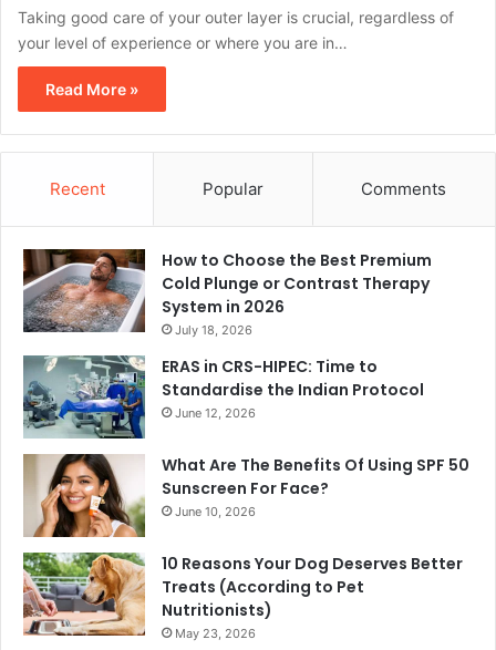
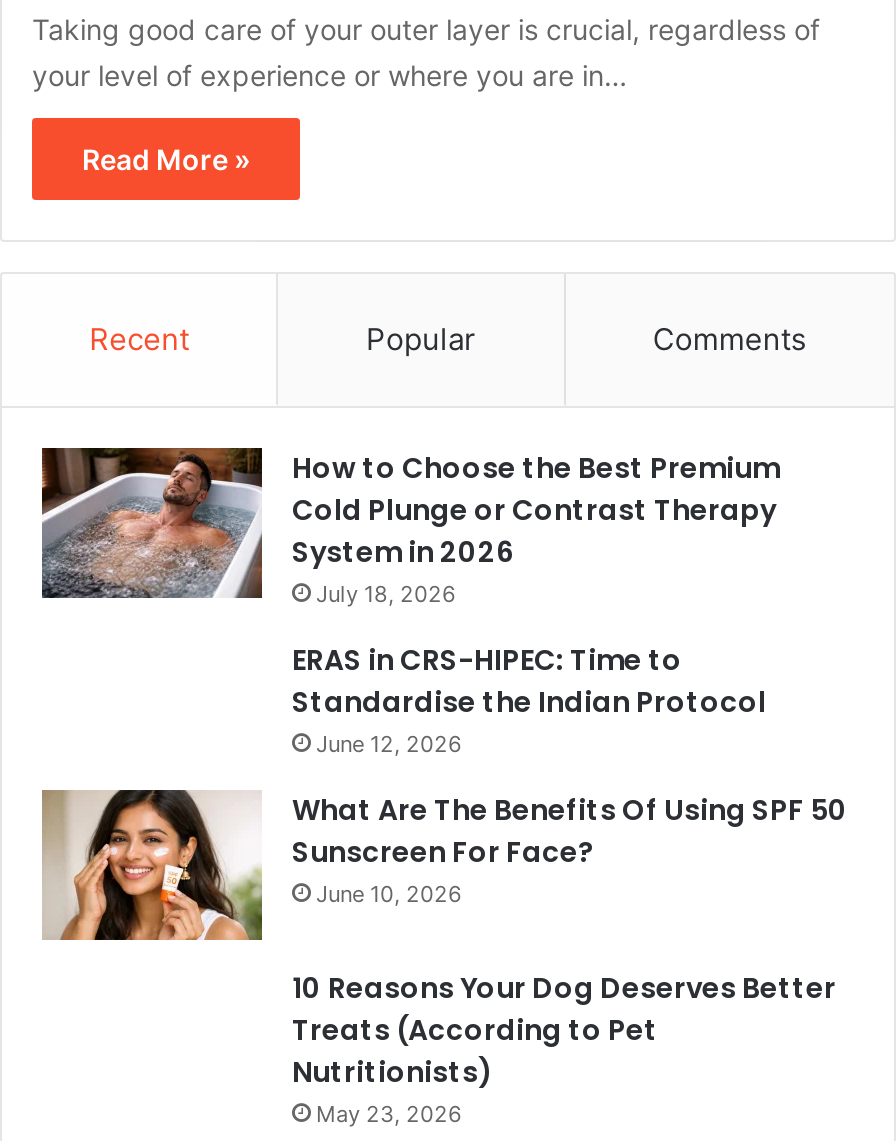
[22,354,146,440] [image] -> none
[22,551,146,637] [image] -> none

